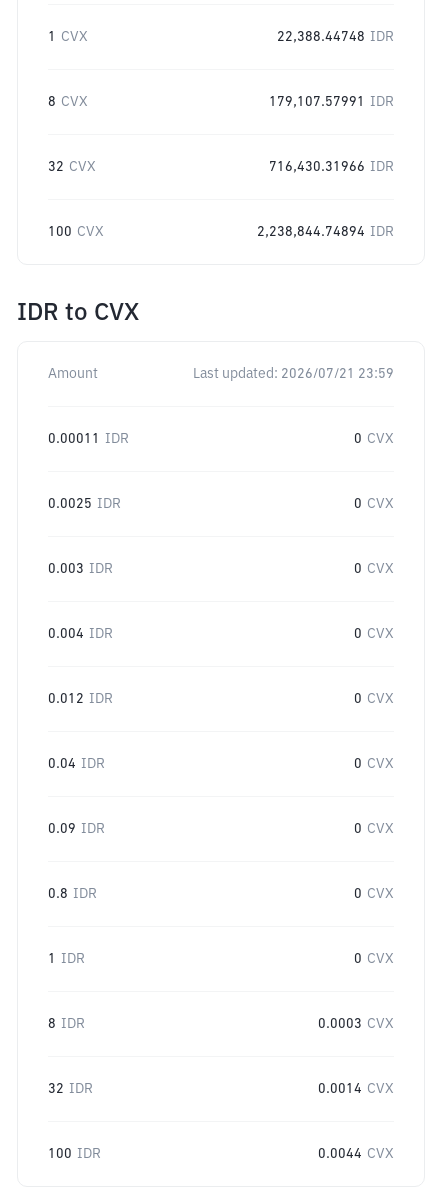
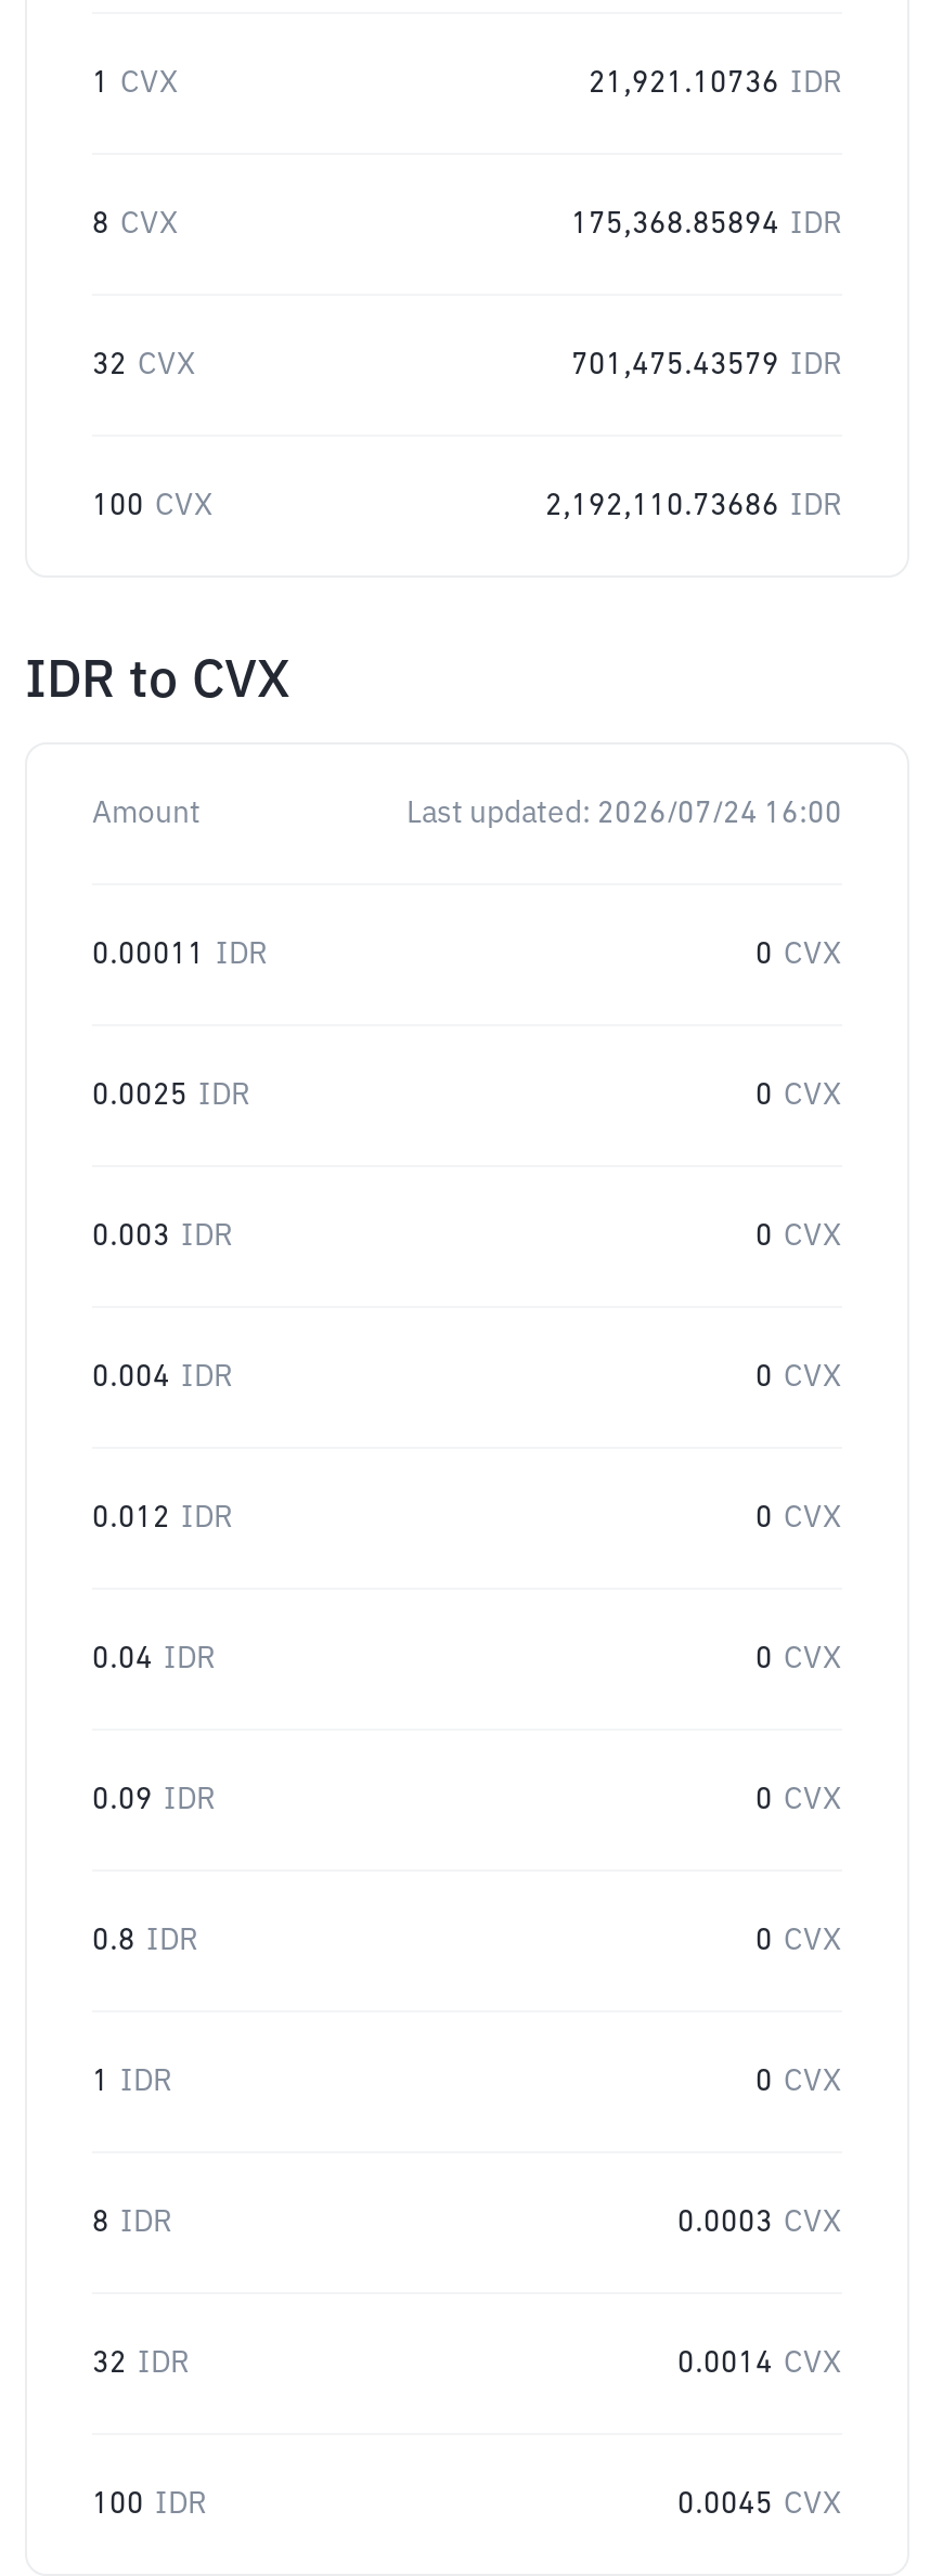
[277,30,394,44] 22,388.44748 IDR -> [589,68,842,99] 21,921.10736 IDR
[269,95,394,109] 179,107.57991 IDR -> [571,209,842,240] 175,368.85894 IDR
[269,160,394,174] 716,430.31966 IDR -> [571,350,842,380] 701,475.43579 IDR
[257,225,394,239] 2,238,844.74894 IDR -> [545,491,842,521] 2,192,110.73686 IDR
[193,367,394,381] Last updated: 2026/07/21 23:59 -> [406,799,842,829] Last updated: 2026/07/24 16:00
[318,1147,394,1161] 0.0044 CVX -> [677,2489,842,2520] 0.0045 CVX

